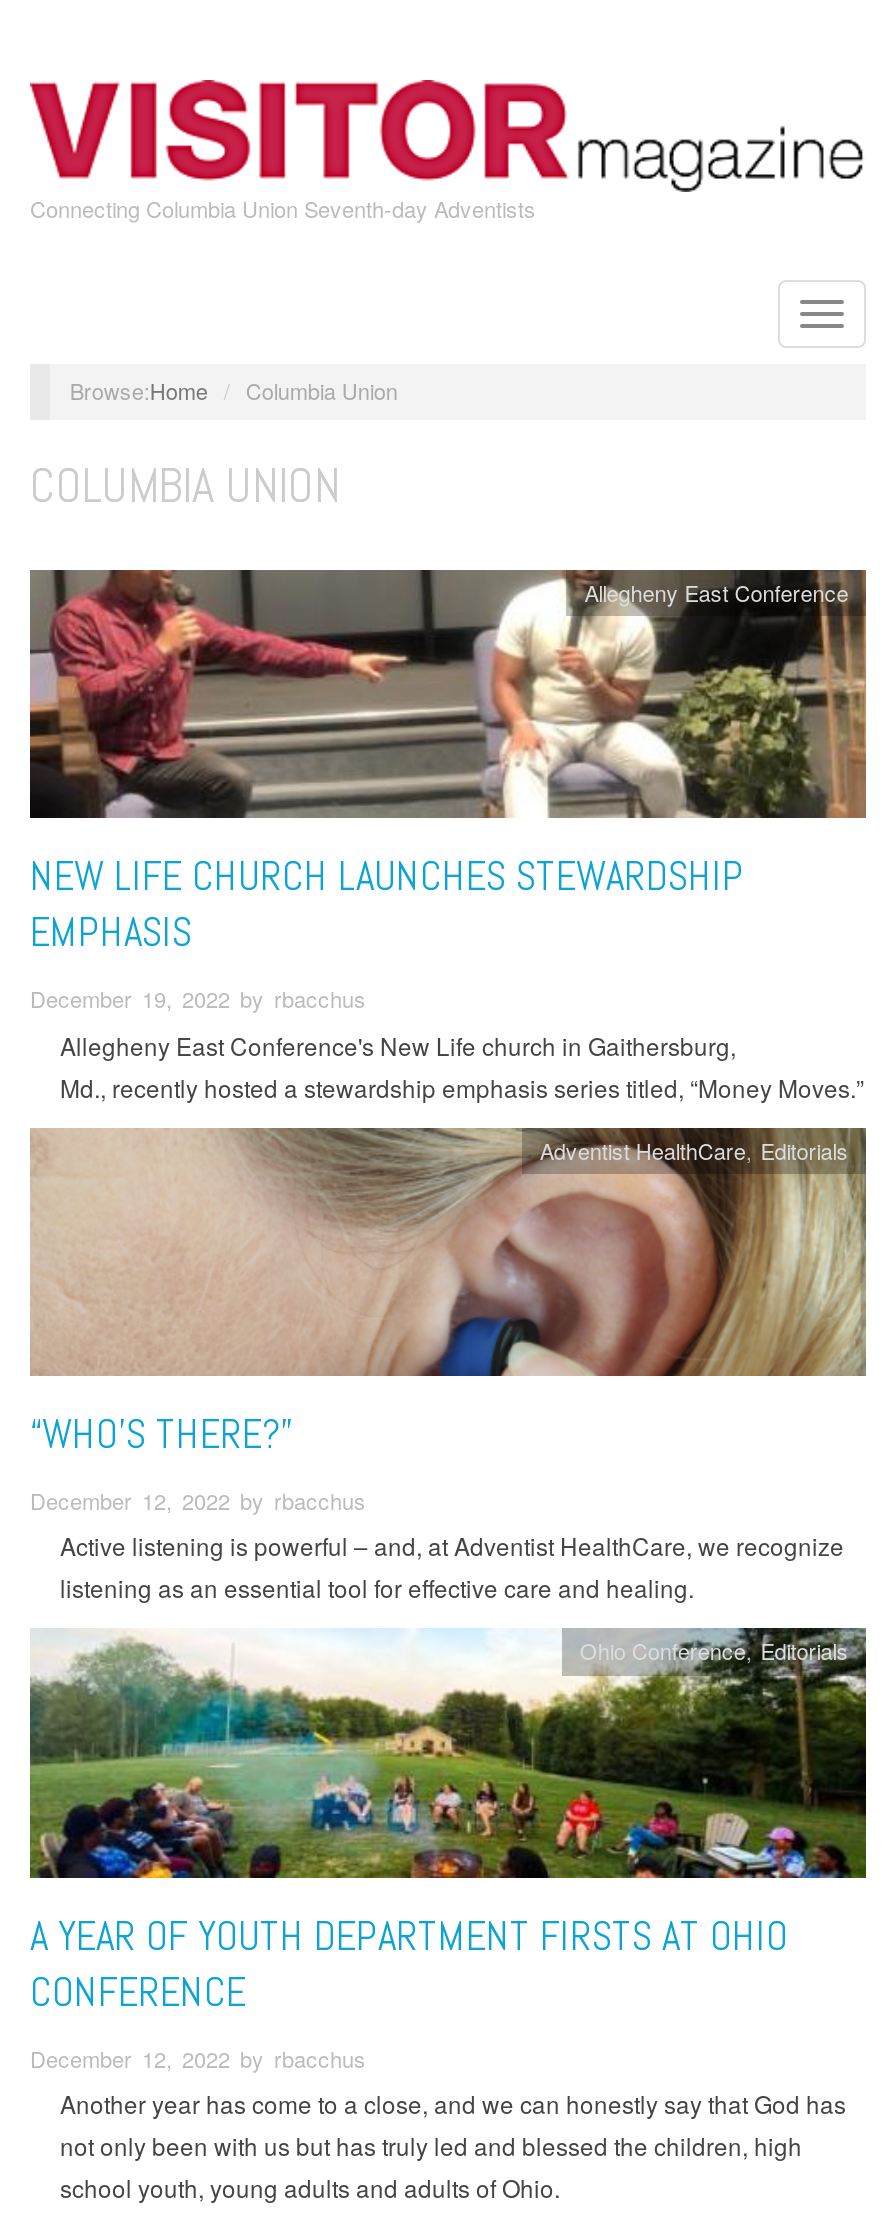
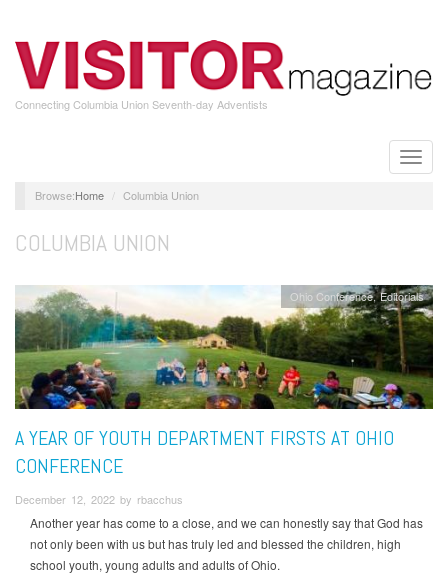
[28,568,868,820] [image] | Allegheny East Conference -> none
[28,851,868,1380] [image] | NEW LIFE CHURCH LAUNCHES STEWARDSHIP | EMPHASIS | December 19, 2022 by rbacchus | Allegheny East Conference's New Life church in Gaithersburg, | Md., recently hosted a stewardship emphasis series titled, “Money Moves.” | Adventist HealthCare Editorials -> none
[30,1408,844,1605] “WHO’S THERE?” | December 12, 2022 by rbacchus | Active listening is powerful – and, at Adventist HealthCare, we recognize | listening as an essential tool for effective care and healing. -> none

